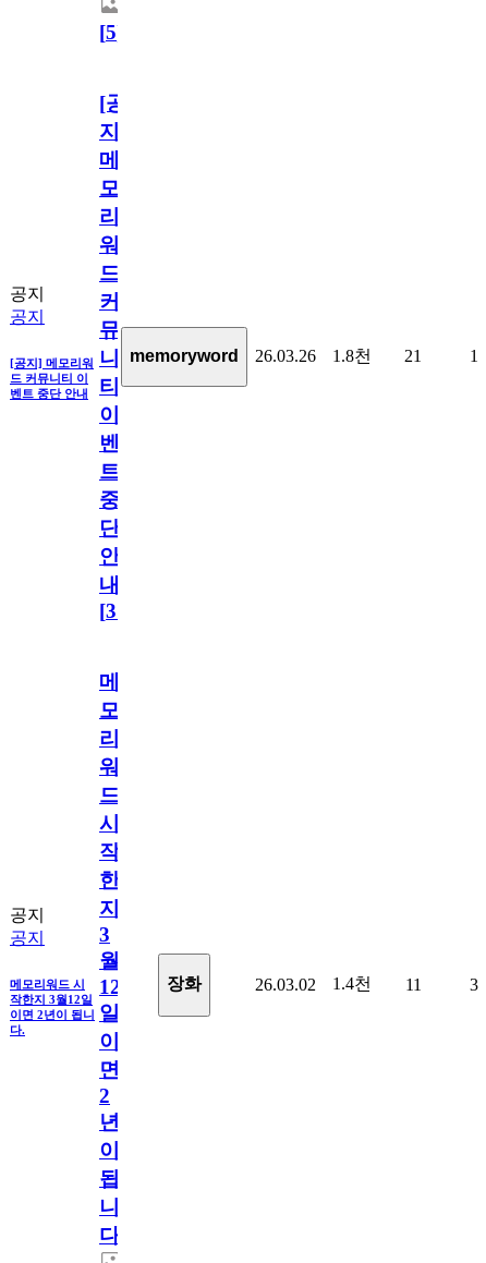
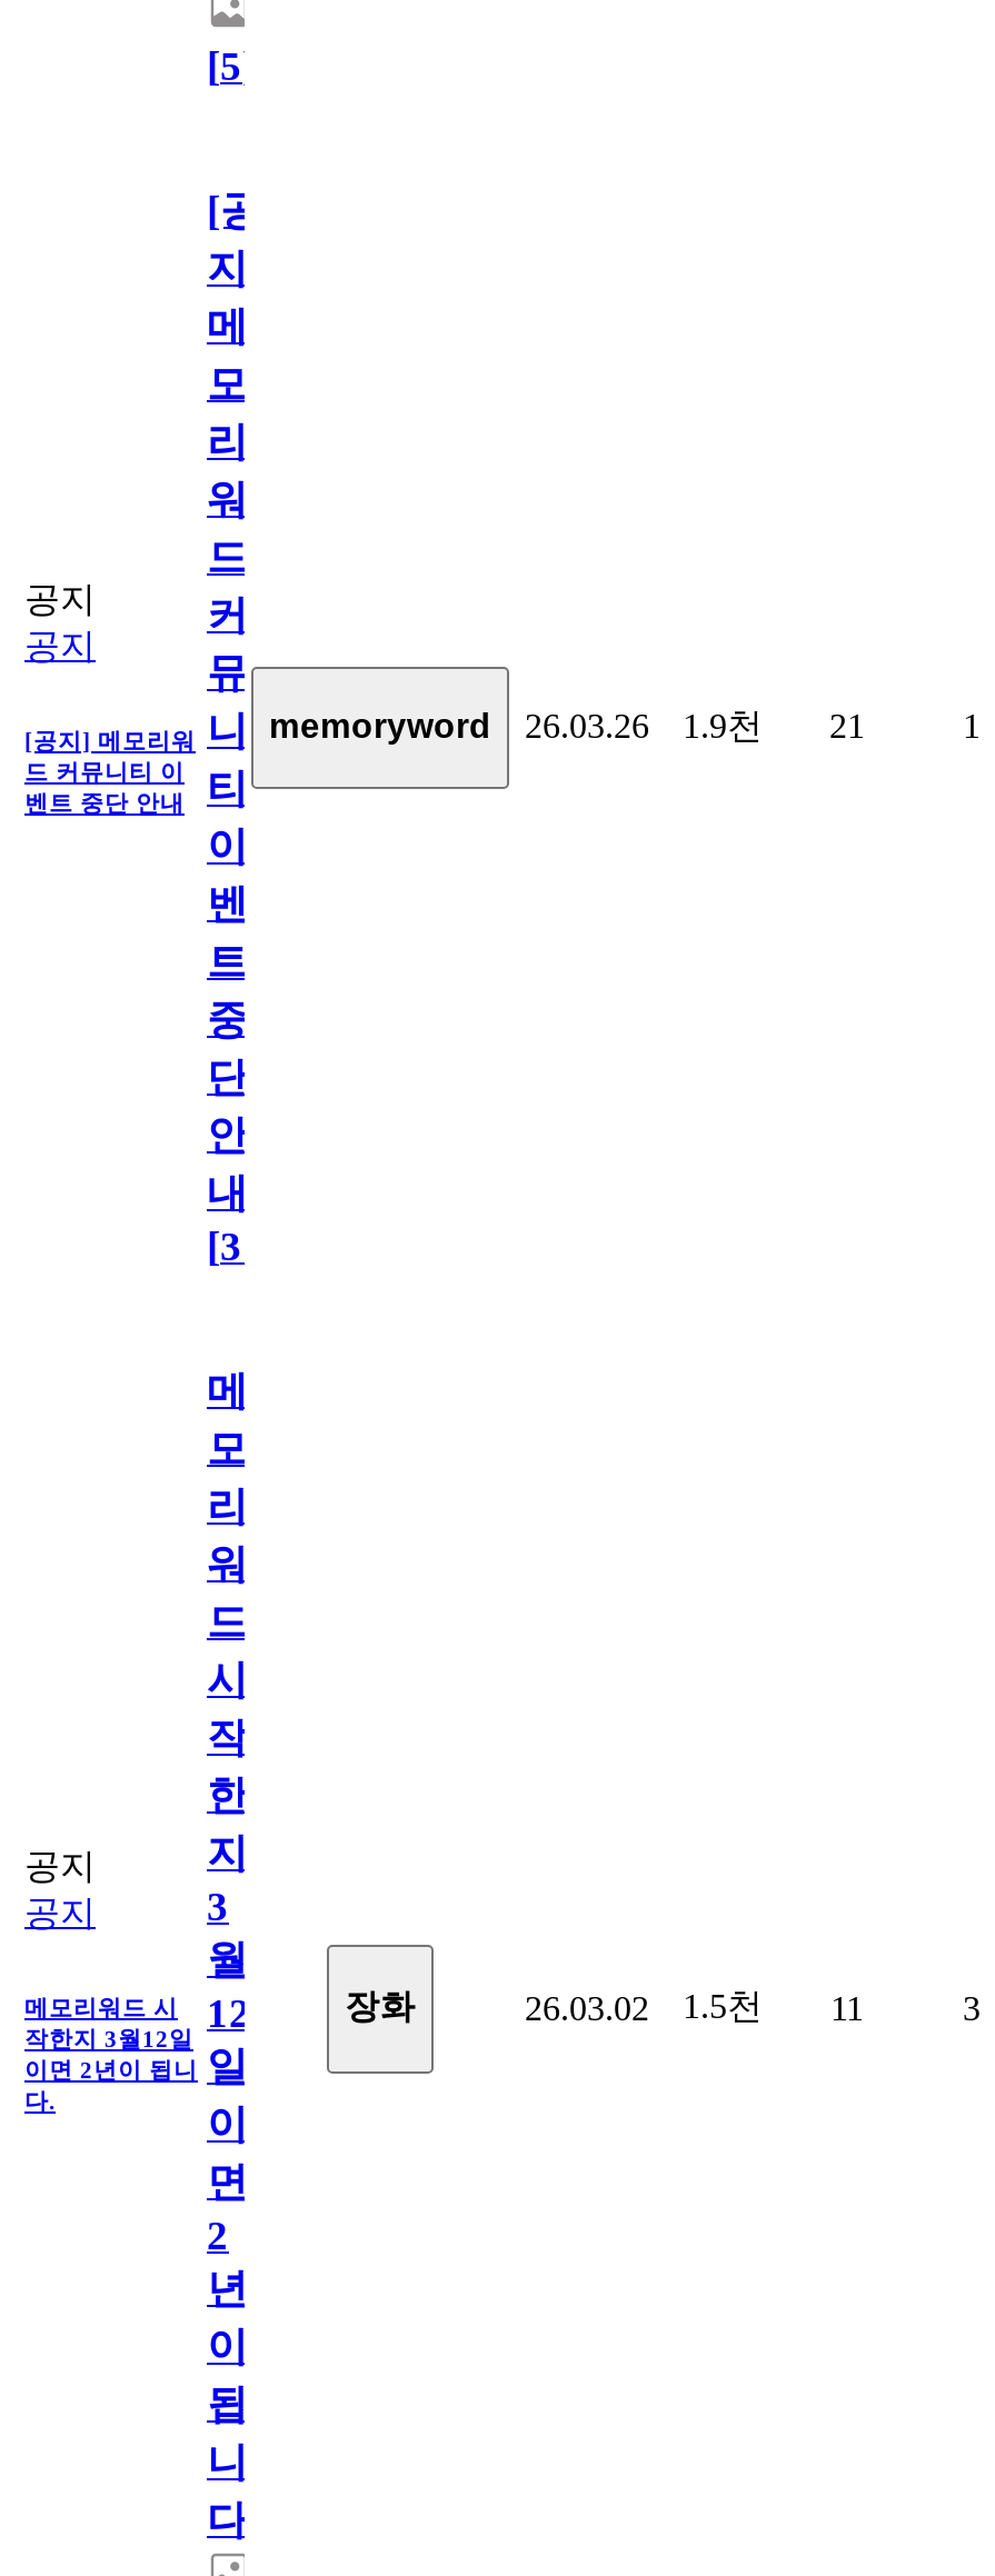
[332,346,372,365] 1.8천 -> [683,706,763,744] 1.9천
[255,974,421,993] 26.03.02 1.4천 11 -> [525,1986,864,2026] 26.03.02 1.5천 11

